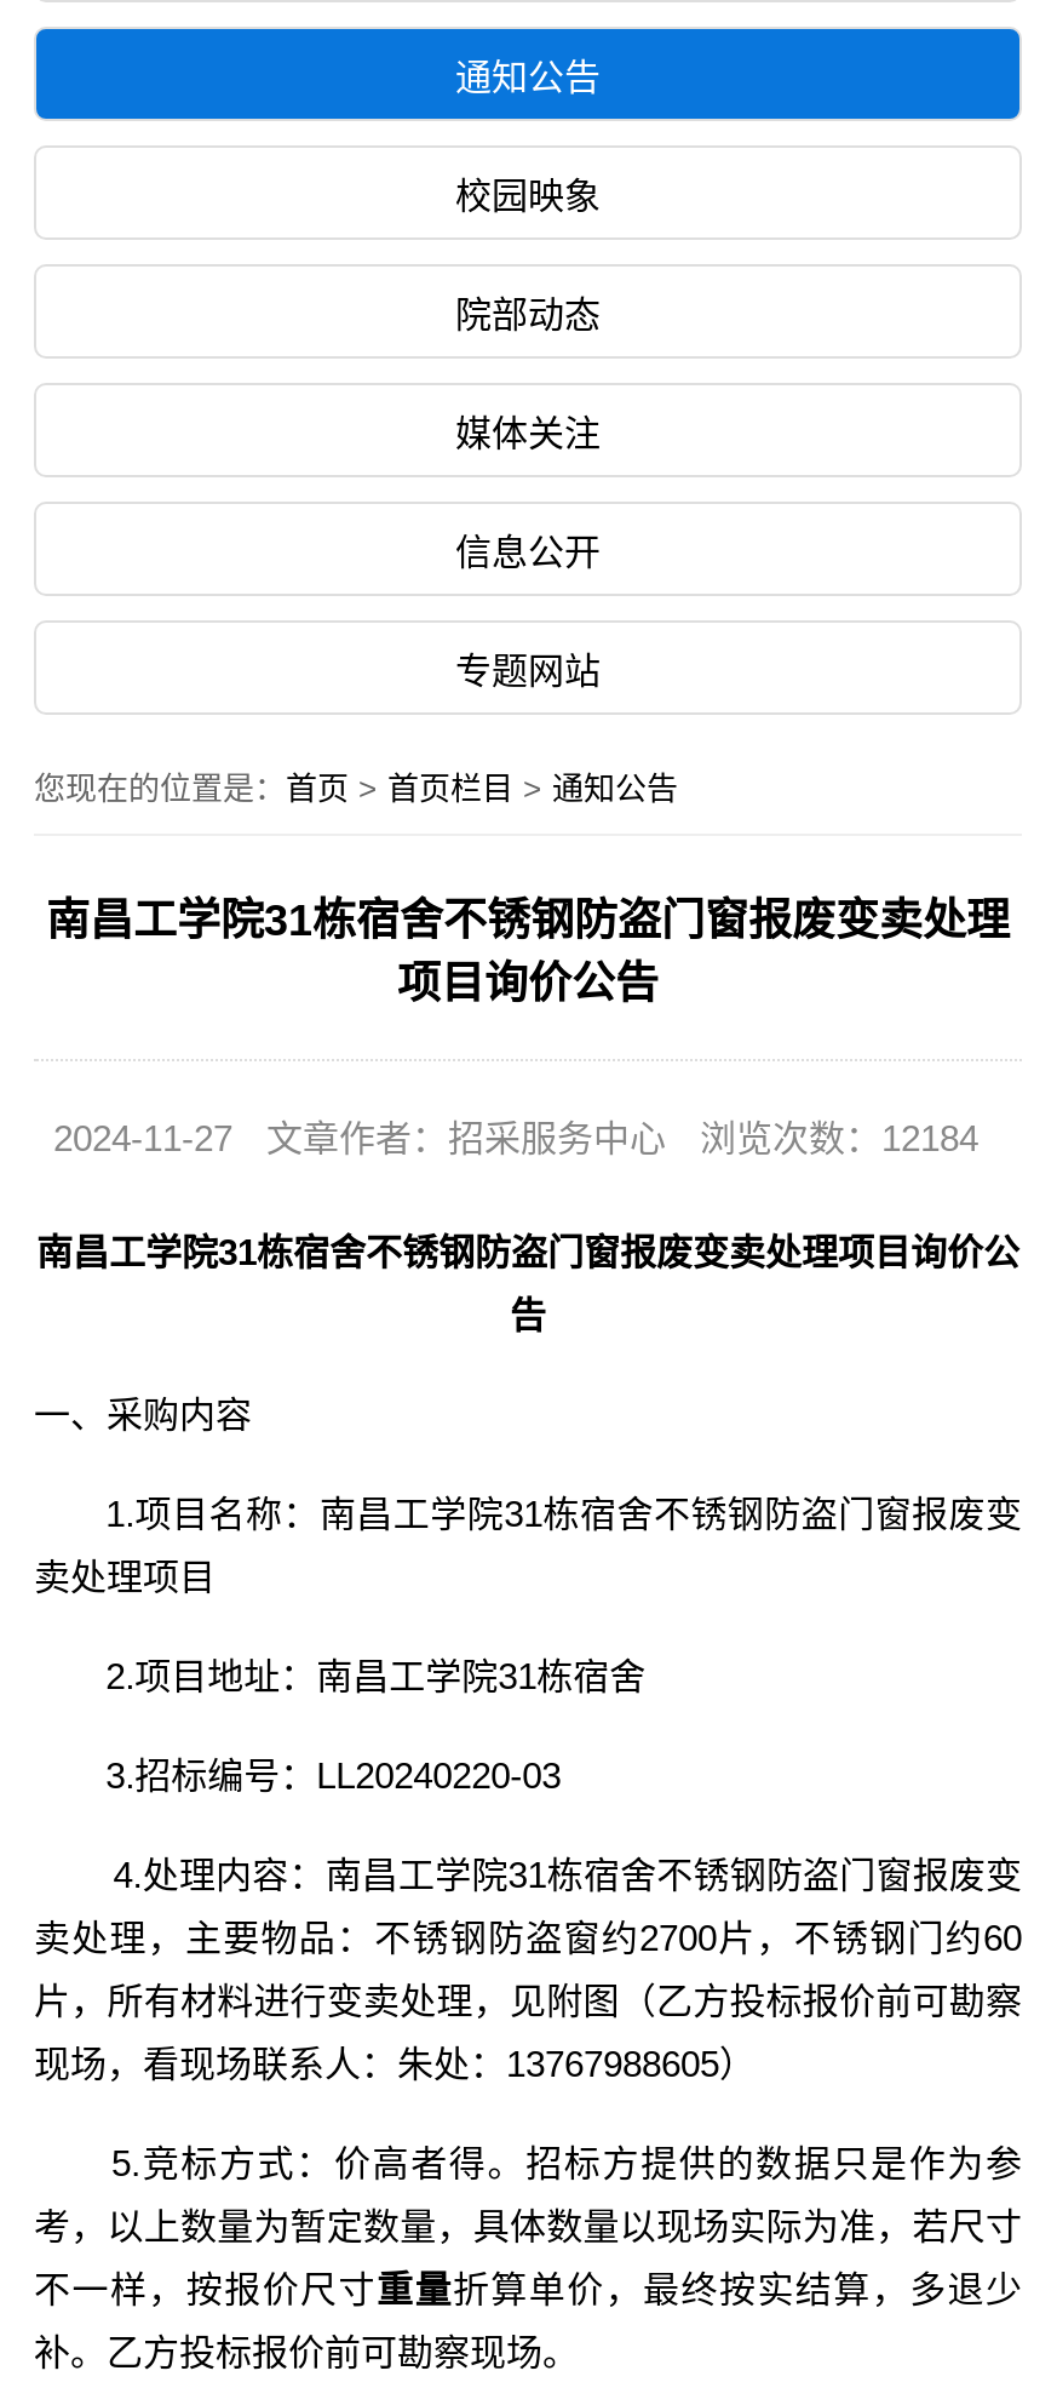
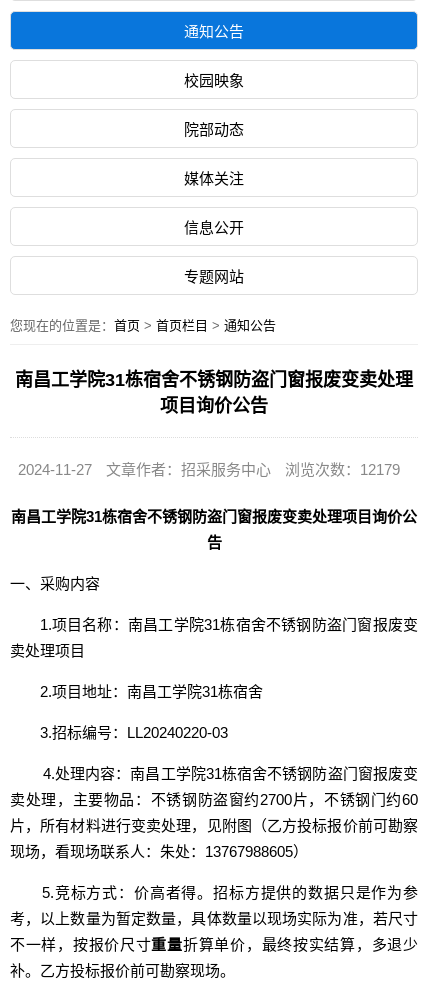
[53,1117,978,1158] 2024-11-27 文章作者：招采服务中心 浏览次数：12184 -> [18,461,400,478] 2024-11-27 文章作者：招采服务中心 浏览次数：12179

